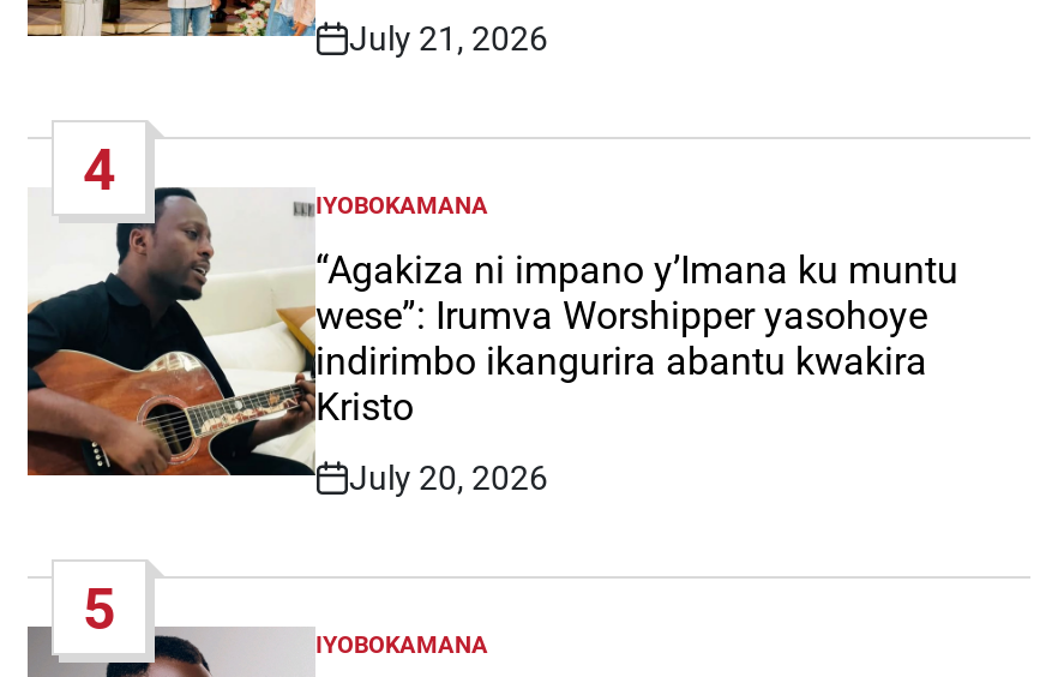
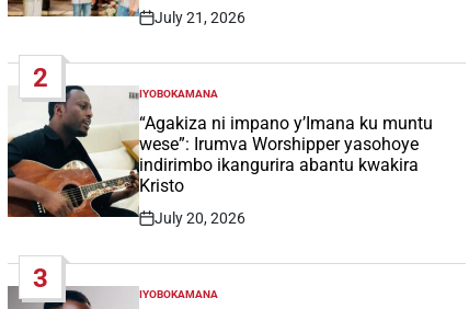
[83,137,116,204] 4 -> [33,62,48,93] 2
[83,576,116,643] 5 -> [33,263,48,294] 3

